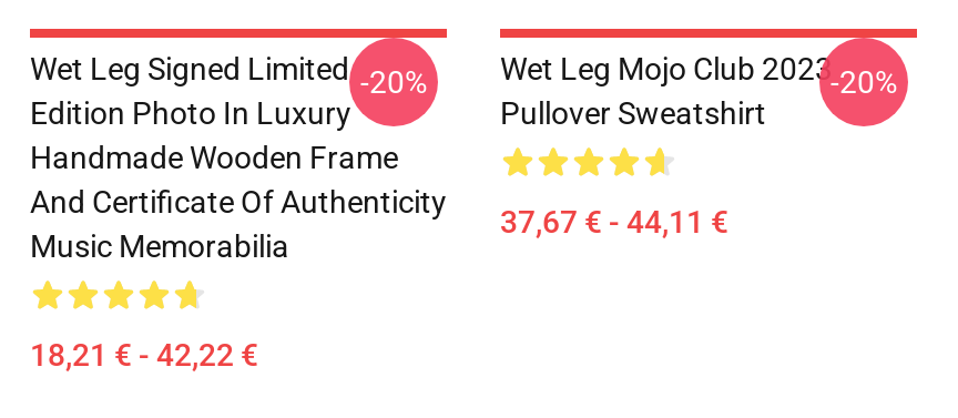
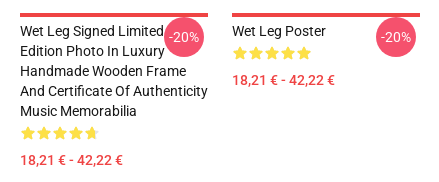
[500,51,833,131] Wet Leg Mojo Club 2023 | Pullover Sweatshirt -> [232,23,326,39] Wet Leg Poster
[500,204,728,239] 37,67 € - 44,11 € -> [232,72,335,88] 18,21 € - 42,22 €

